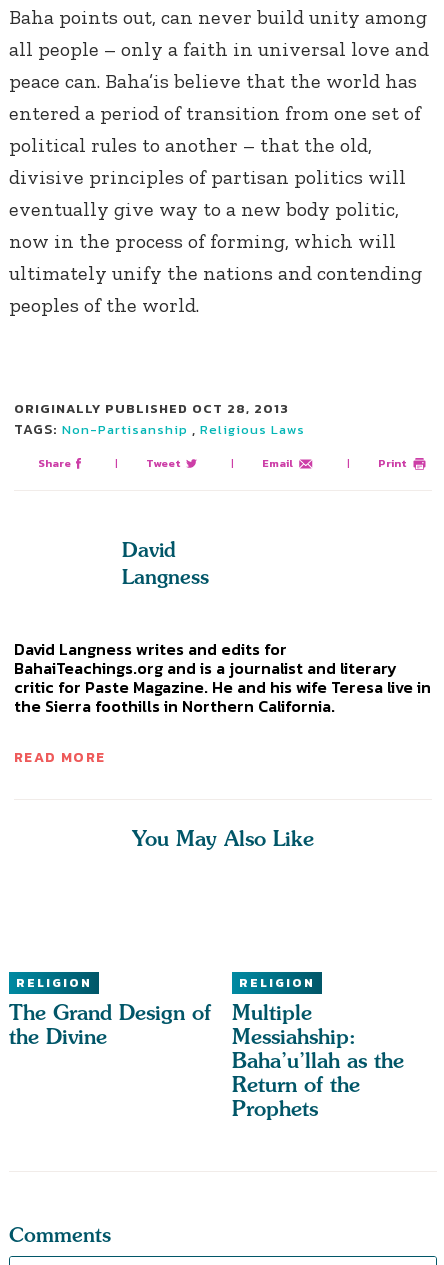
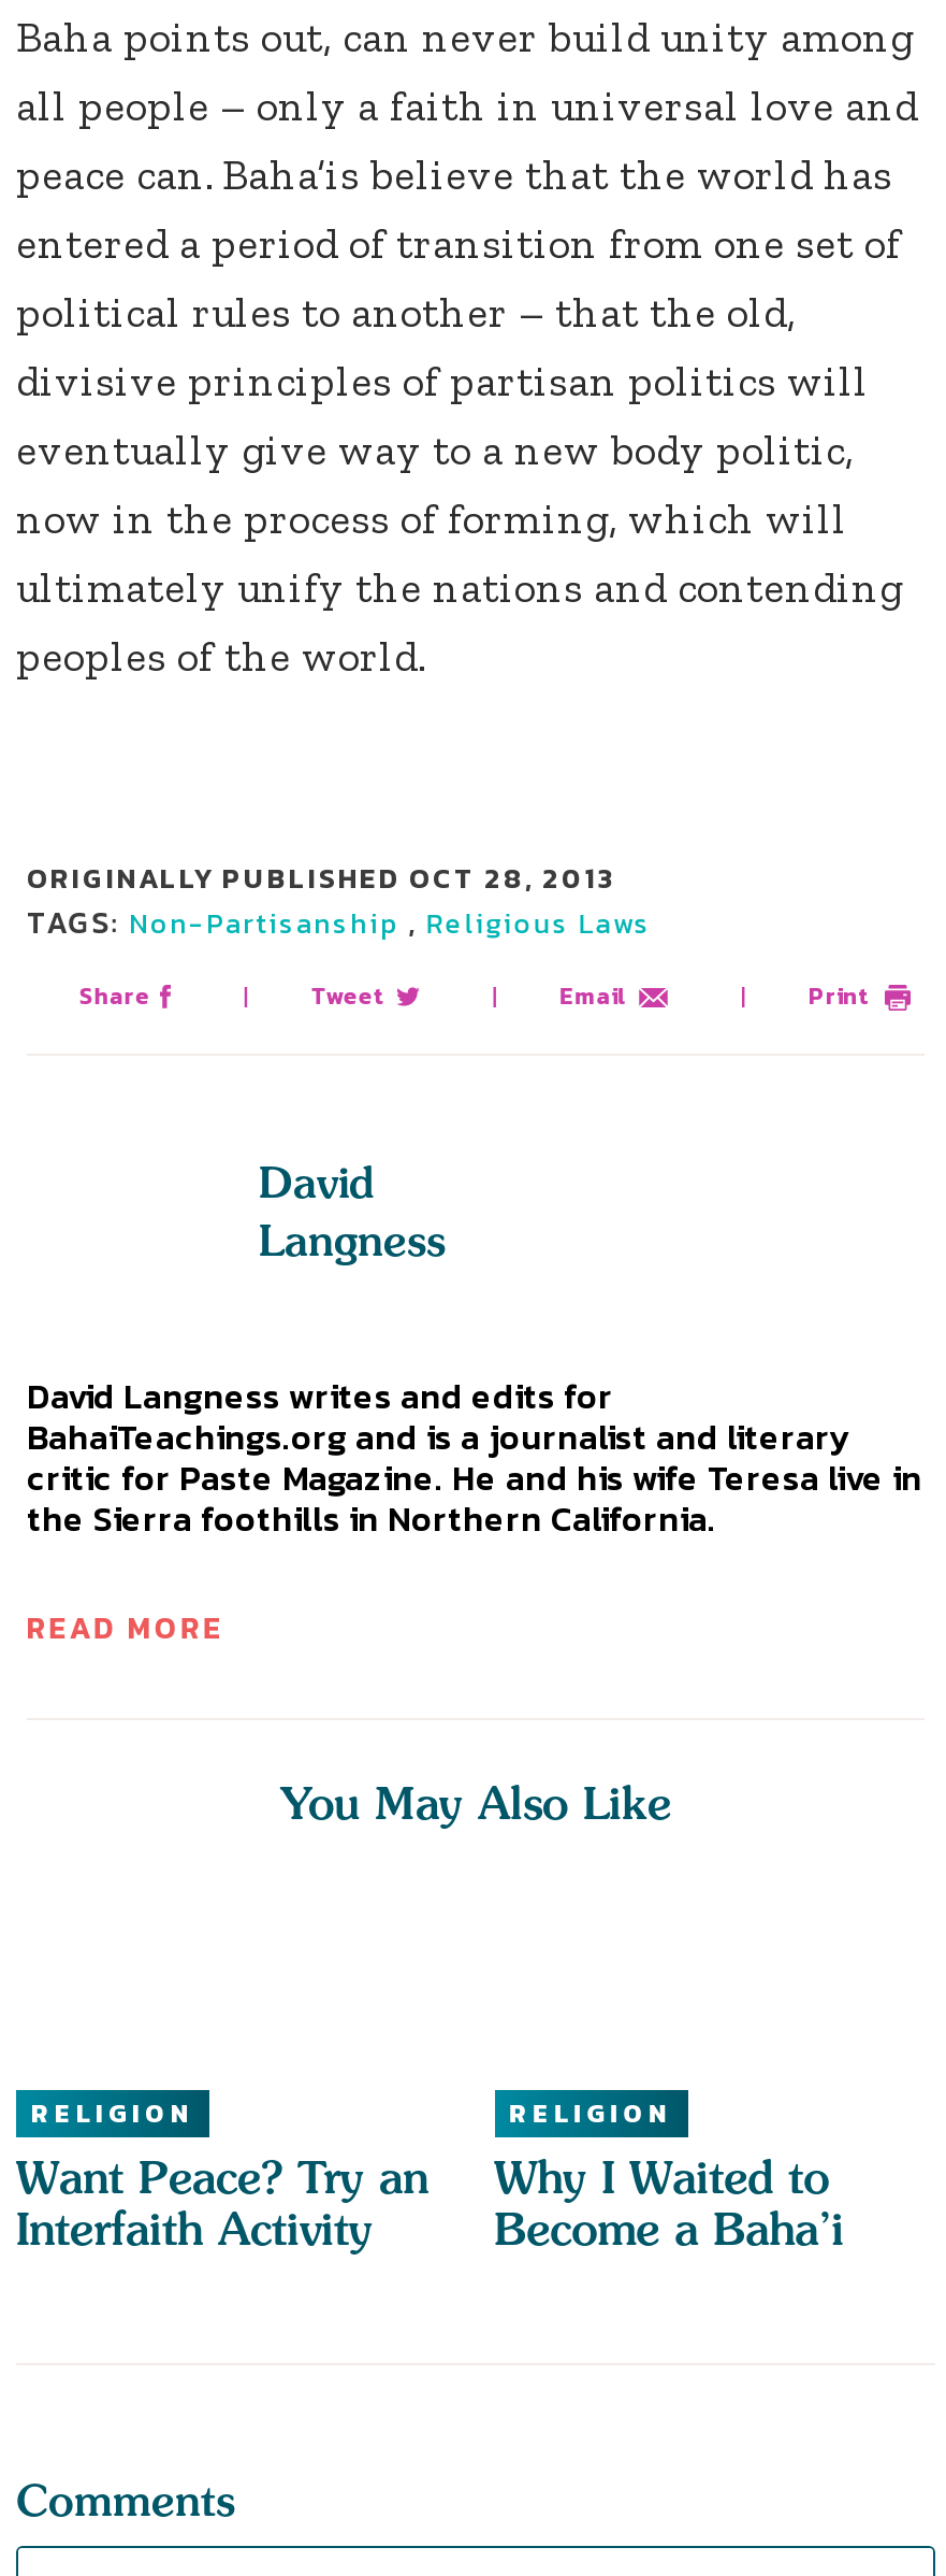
[9,1000,211,1049] The Grand Design of | the Divine -> [16,2150,428,2256] Want Peace? Try an | Interfaith Activity
[232,1000,404,1121] Multiple | Messiahship: | Baha’u’llah as the | Return of the | Prophets -> [494,2150,844,2256] Why I Waited to | Become a Baha’i

